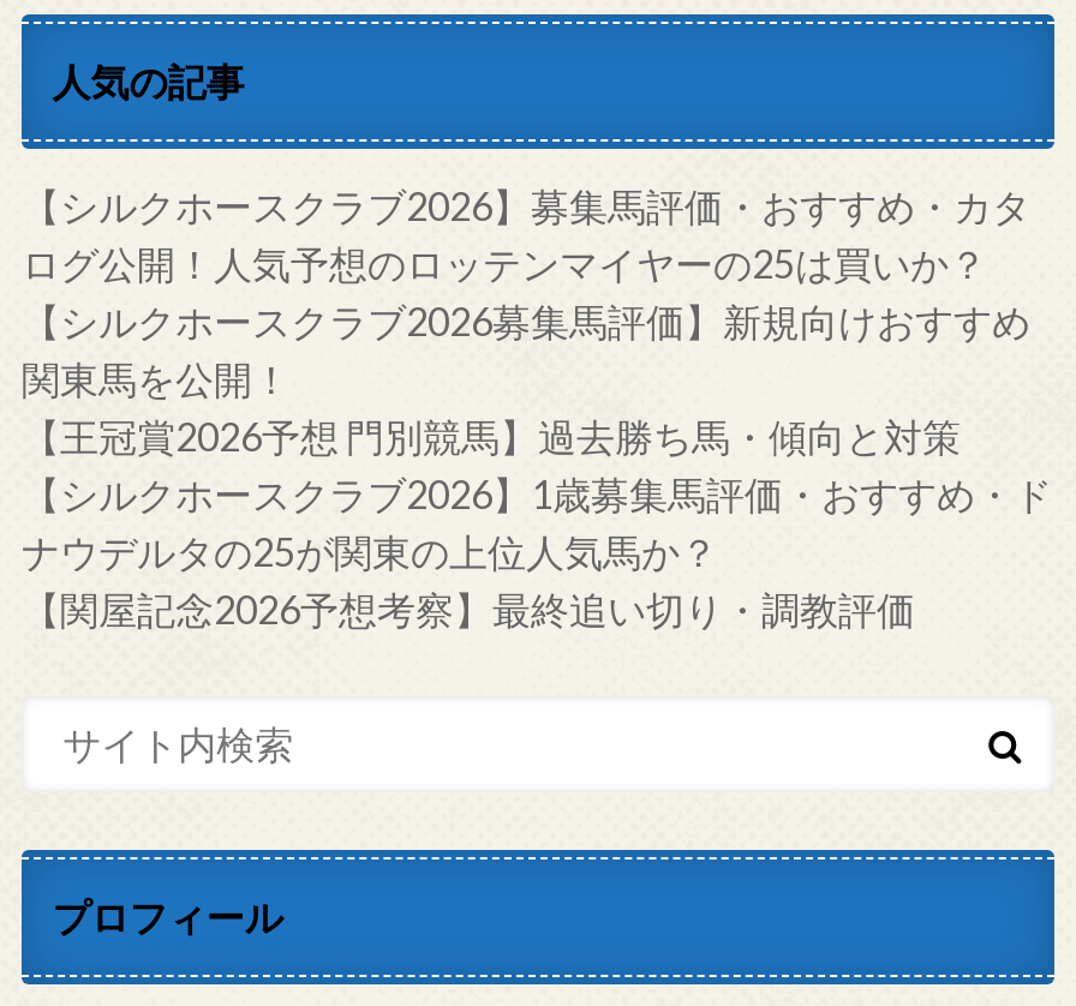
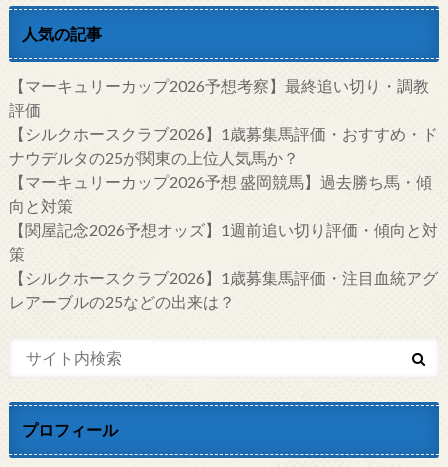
[22,183,1030,459] 【シルクホースクラブ2026】募集馬評価・おすすめ・カタ | ログ公開！人気予想のロッテンマイヤーの25は買いか？ | 【シルクホースクラブ2026募集馬評価】新規向けおすすめ | 関東馬を公開！ | 【王冠賞2026予想 門別競馬】過去勝ち馬・傾向と対策 -> [9,76,429,119] 【マーキュリーカップ2026予想考察】最終追い切り・調教 | 評価
moved [22,471,1052,574] -> [9,124,438,167]: 【シルクホースクラブ2026】1歳募集馬評価・おすすめ・ド | ナウデルタの25が関東の上位人気馬か？
[22,586,915,632] 【関屋記念2026予想考察】最終追い切り・調教評価 -> [9,172,438,311] 【マーキュリーカップ2026予想 盛岡競馬】過去勝ち馬・傾 | 向と対策 | 【関屋記念2026予想オッズ】1週前追い切り評価・傾向と対 | 策 | 【シルクホースクラブ2026】1歳募集馬評価・注目血統アグ | レアーブルの25などの出来は？

